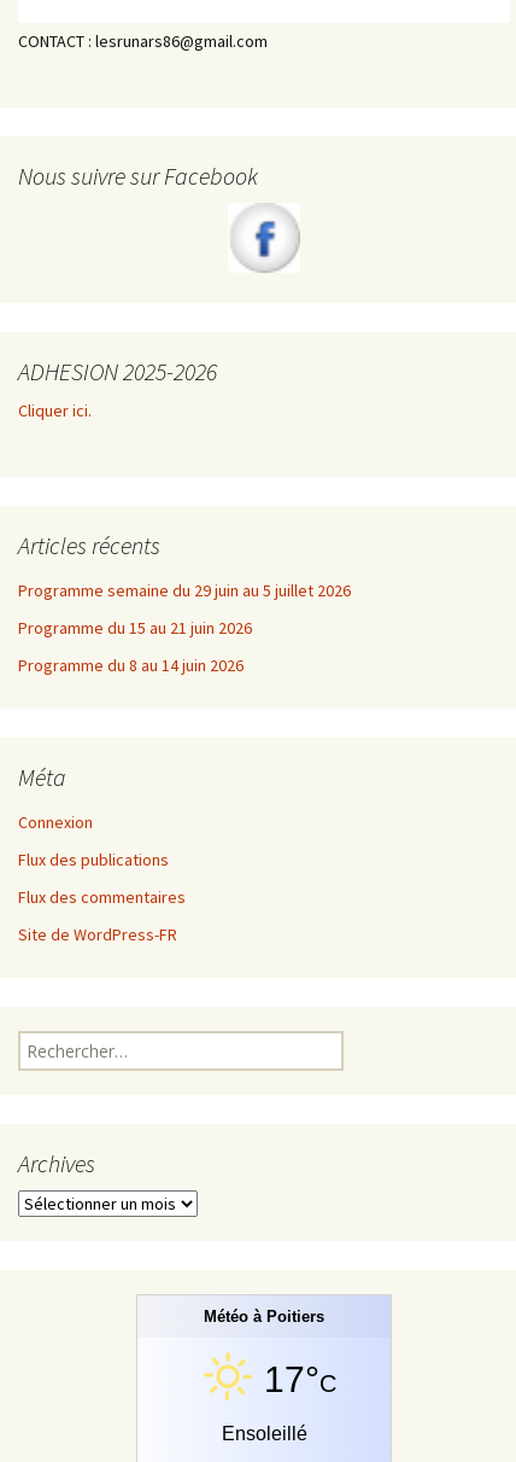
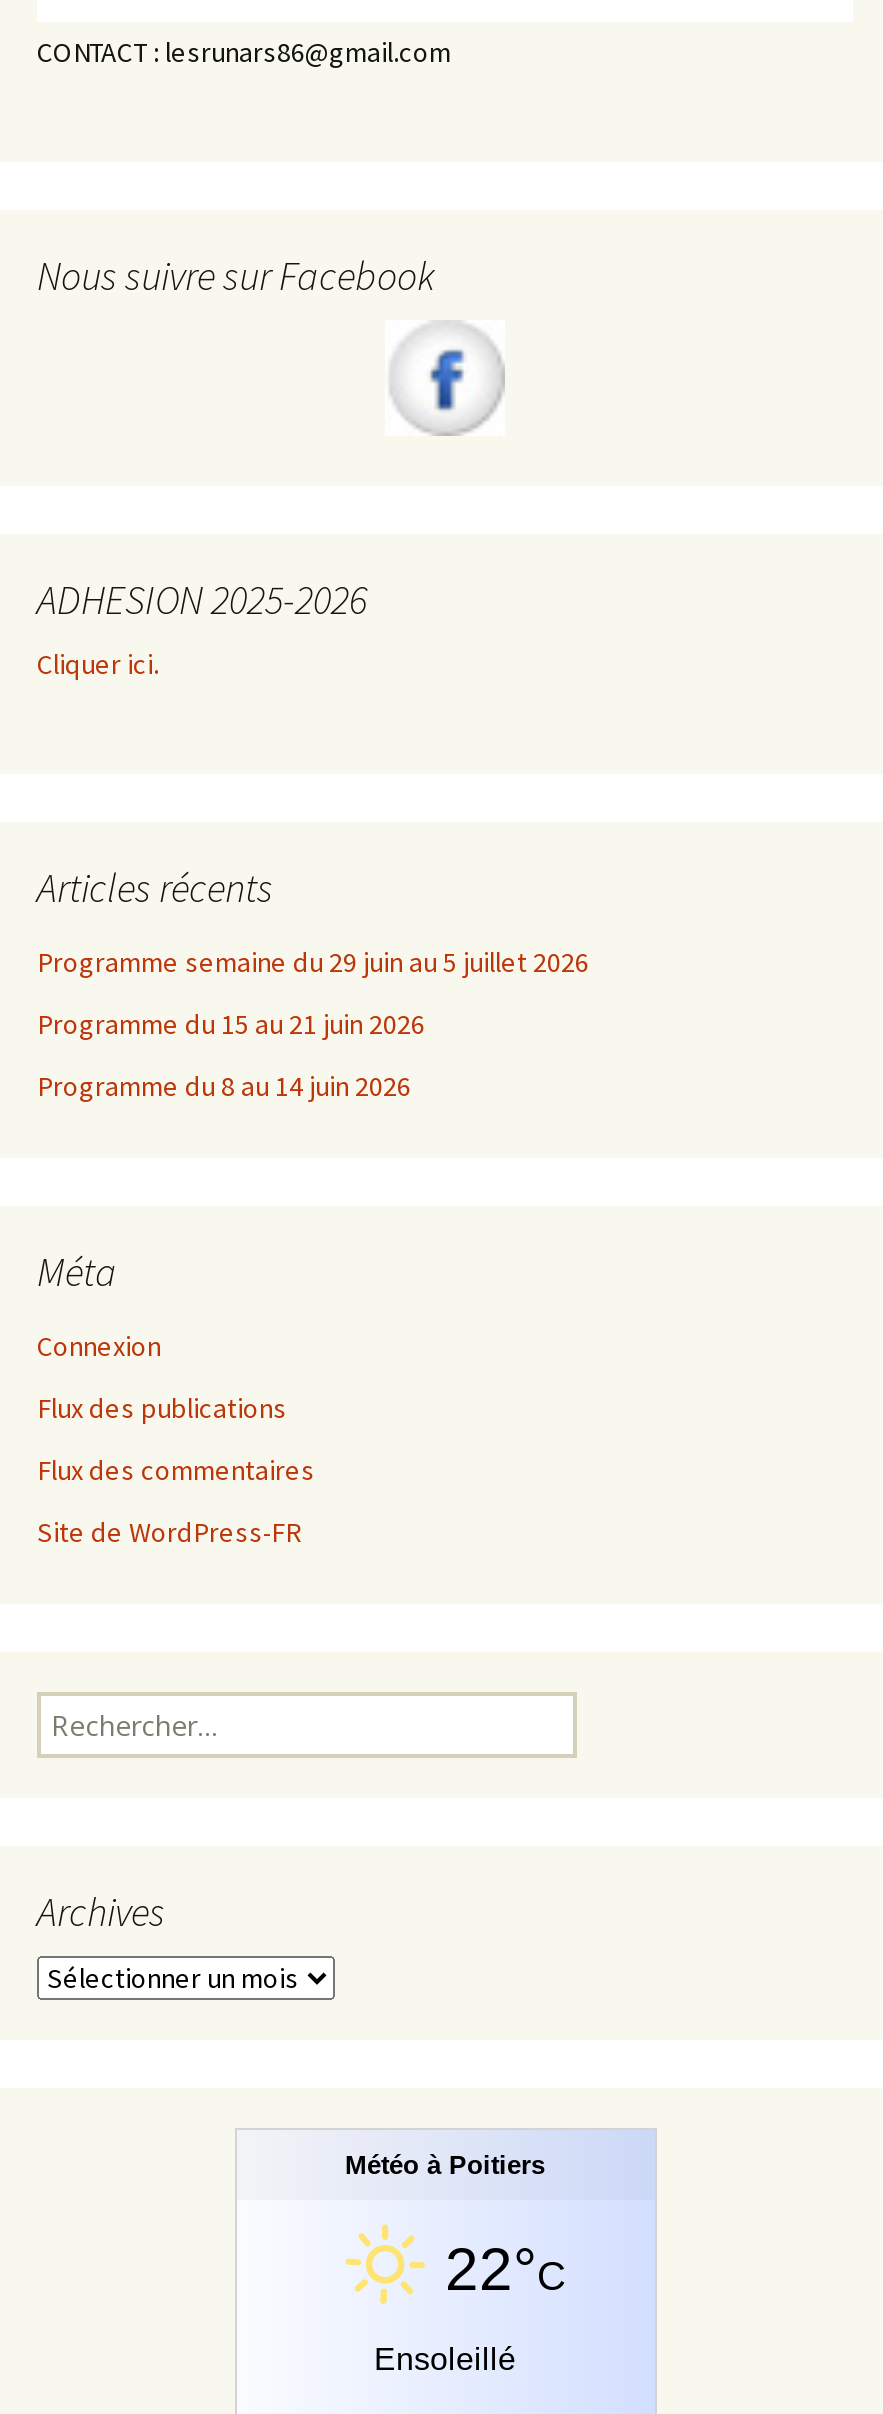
[264,1360,336,1399] 17°C -> [445,2236,565,2302] 22°C

